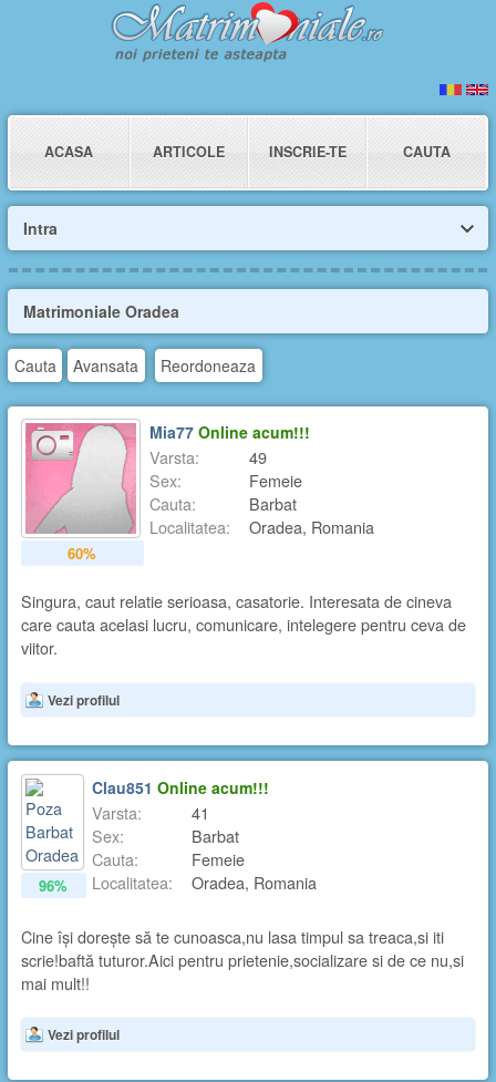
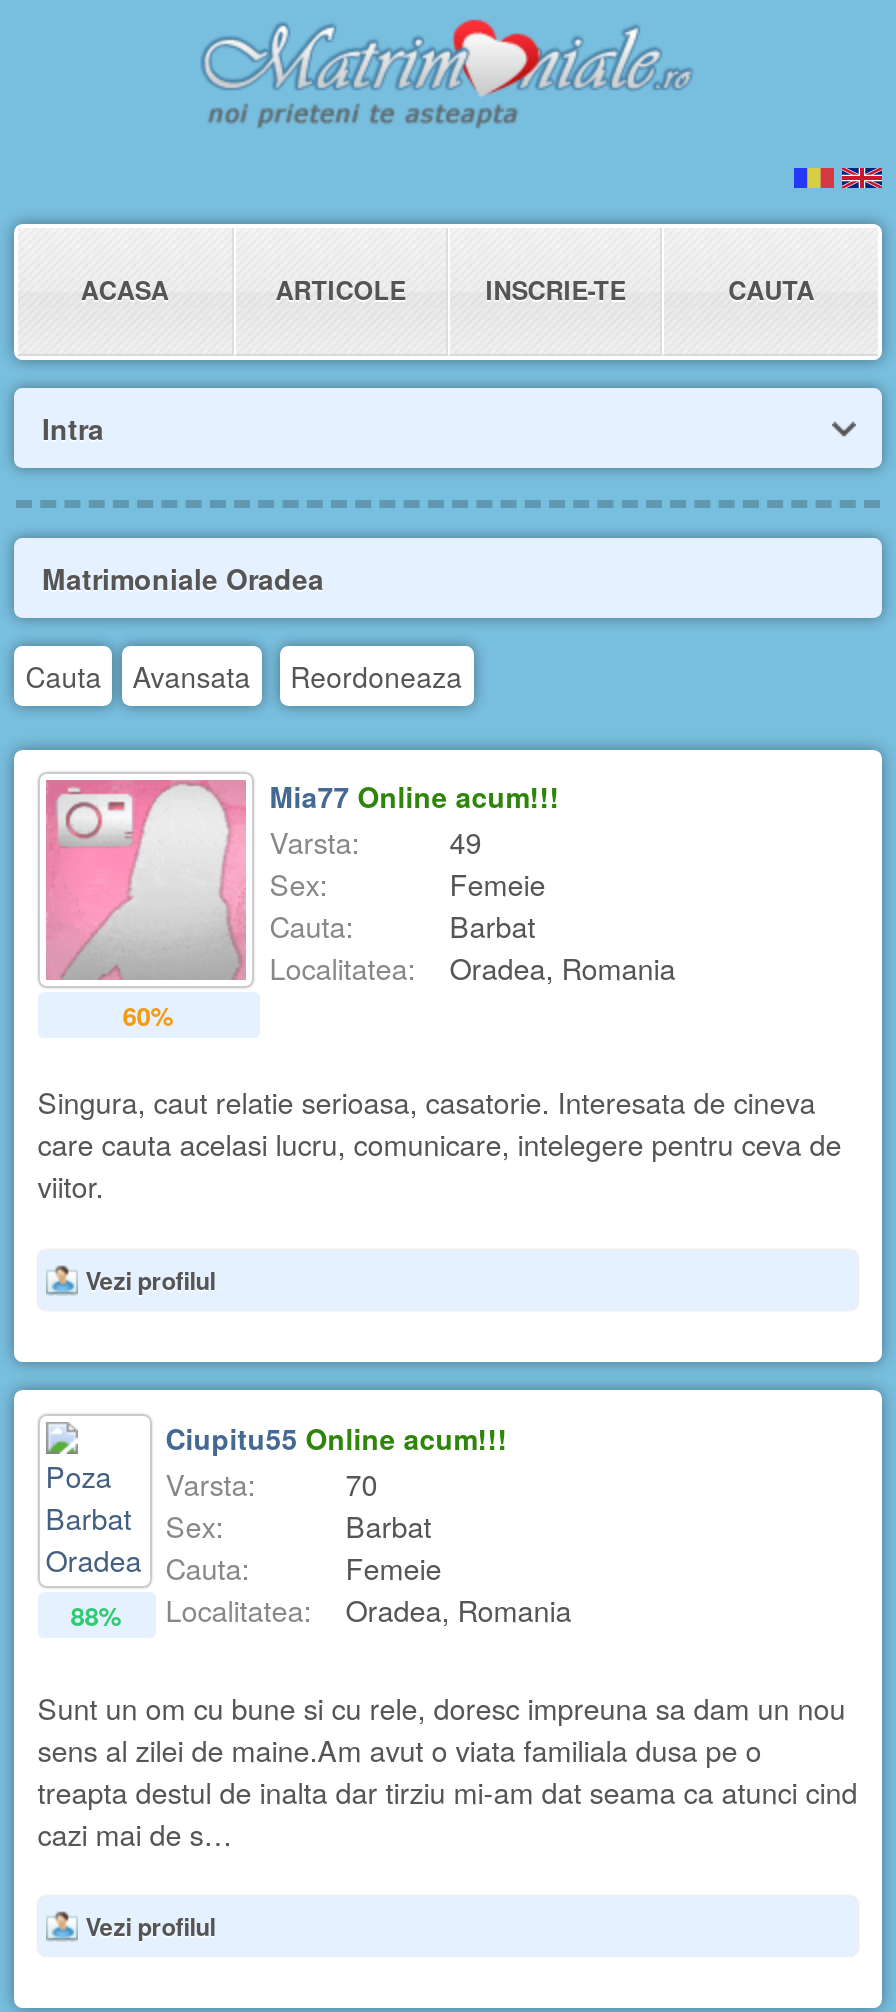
[92,776,269,798] Clau851 Online acum!!! -> [165,1418,507,1458] Ciupitu55 Online acum!!!
[191,801,213,824] 41 -> [345,1462,385,1504] 70
[39,870,321,896] 96% Localitatea: Oradea, Romania -> [70,1588,579,1634] 88% Localitatea: Oradea, Romania
[21,925,464,994] Cine își dorește să te cunoasca,nu lasa timpul sa treaca,si iti | scrie!baftă tuturor.Aici pentru prietenie,socializare si de ce nu,si | mai mult!! -> [37,1686,857,1854] Sunt un om cu bune si cu rele, doresc impreuna sa dam un nou | sens al zilei de maine.Am avut o viata familiala dusa pe o | treapta destul de inalta dar tirziu mi-am dat seama ca atunci cind | cazi mai de s…

